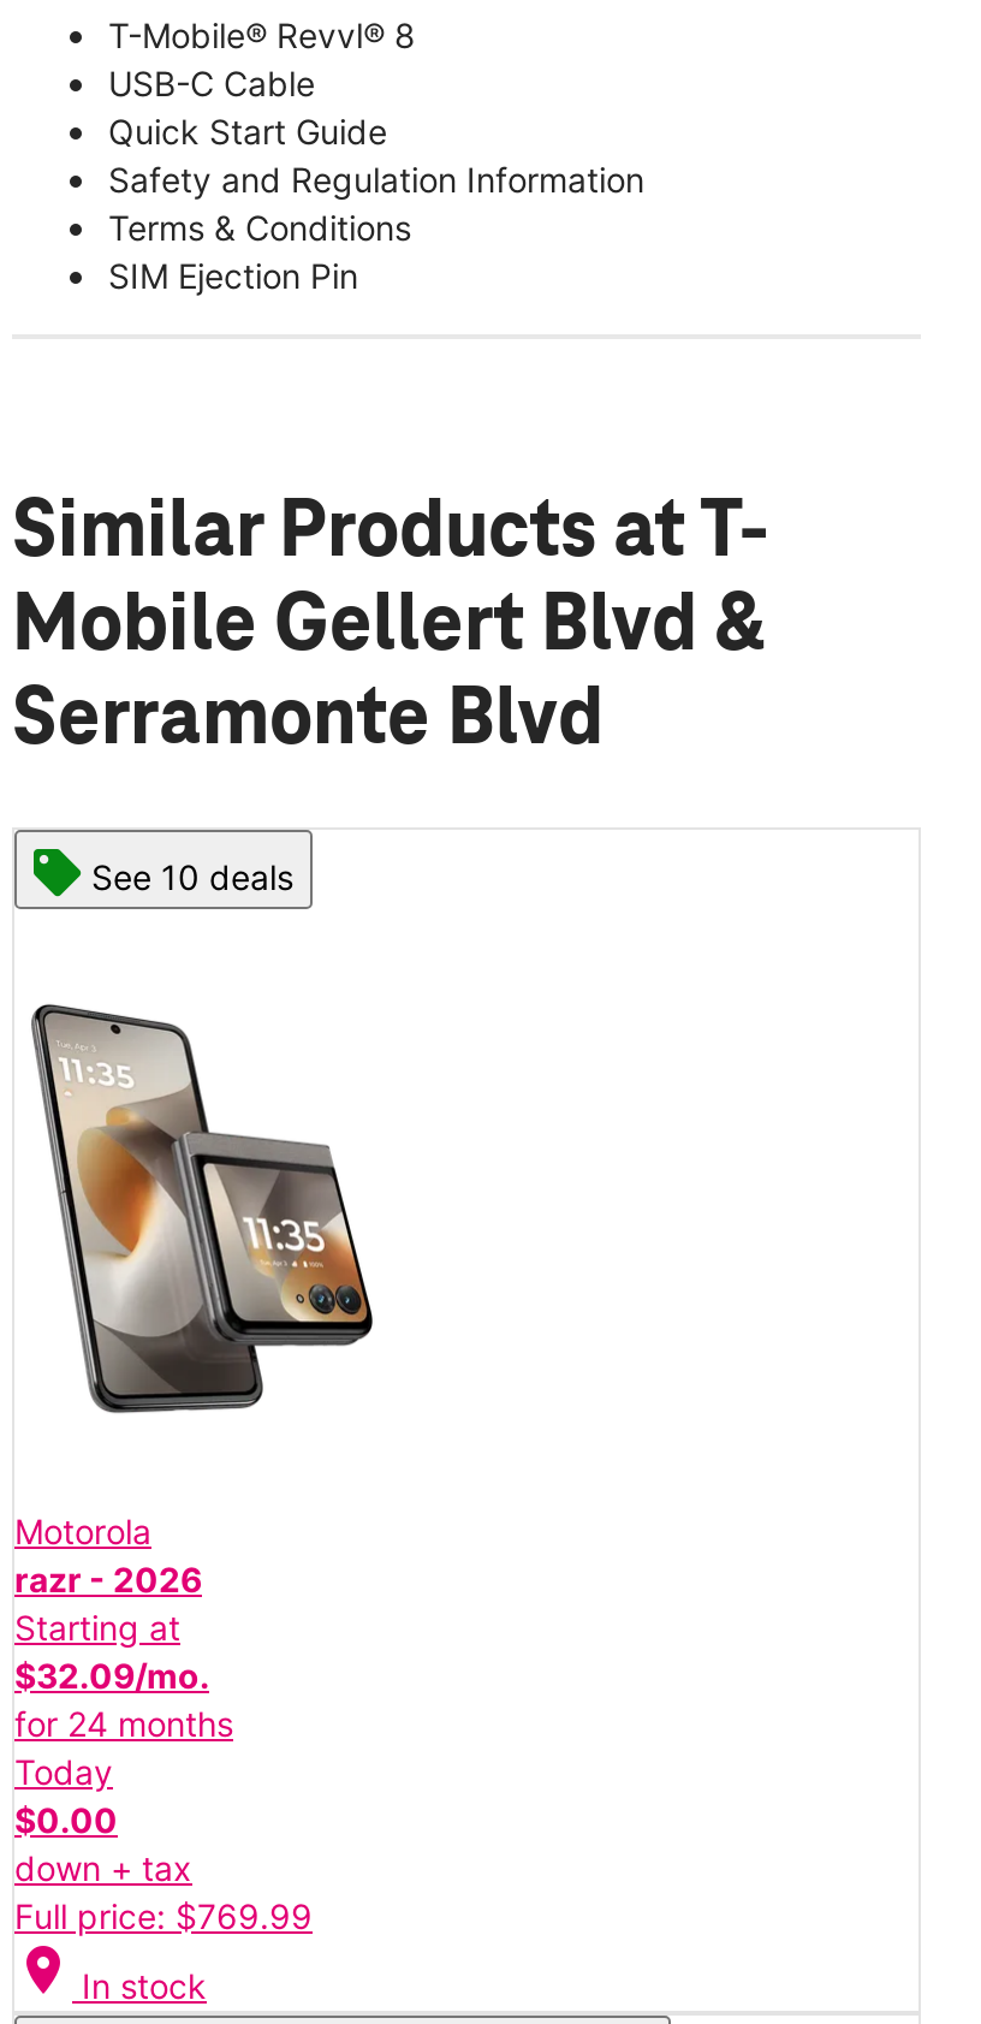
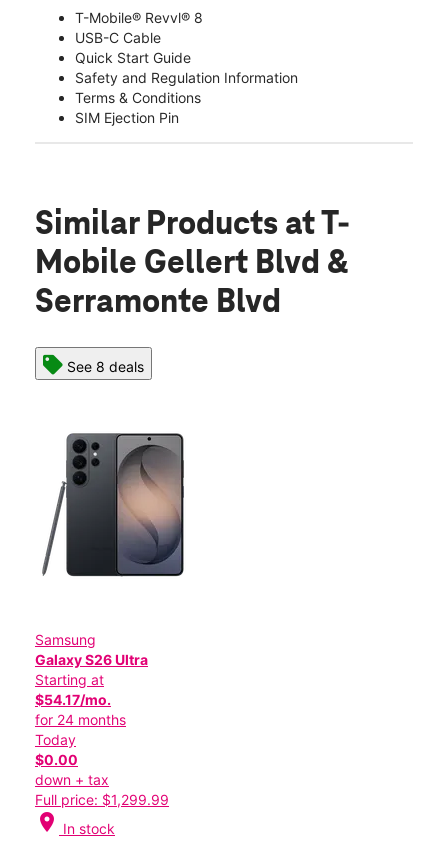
[91,856,293,897] See 10 deals -> [67,358,144,375] See 8 deals
[14,1003,373,1600] [image] | Motorola | razr - 2026 -> [35,421,185,668] [image] | Samsung | Galaxy S26 Ultra
[14,1655,209,1696] $32.09/mo. -> [35,691,111,708] $54.17/mo.
[14,1896,313,1937] Full price: $769.99 -> [35,791,169,808] Full price: $1,299.99

